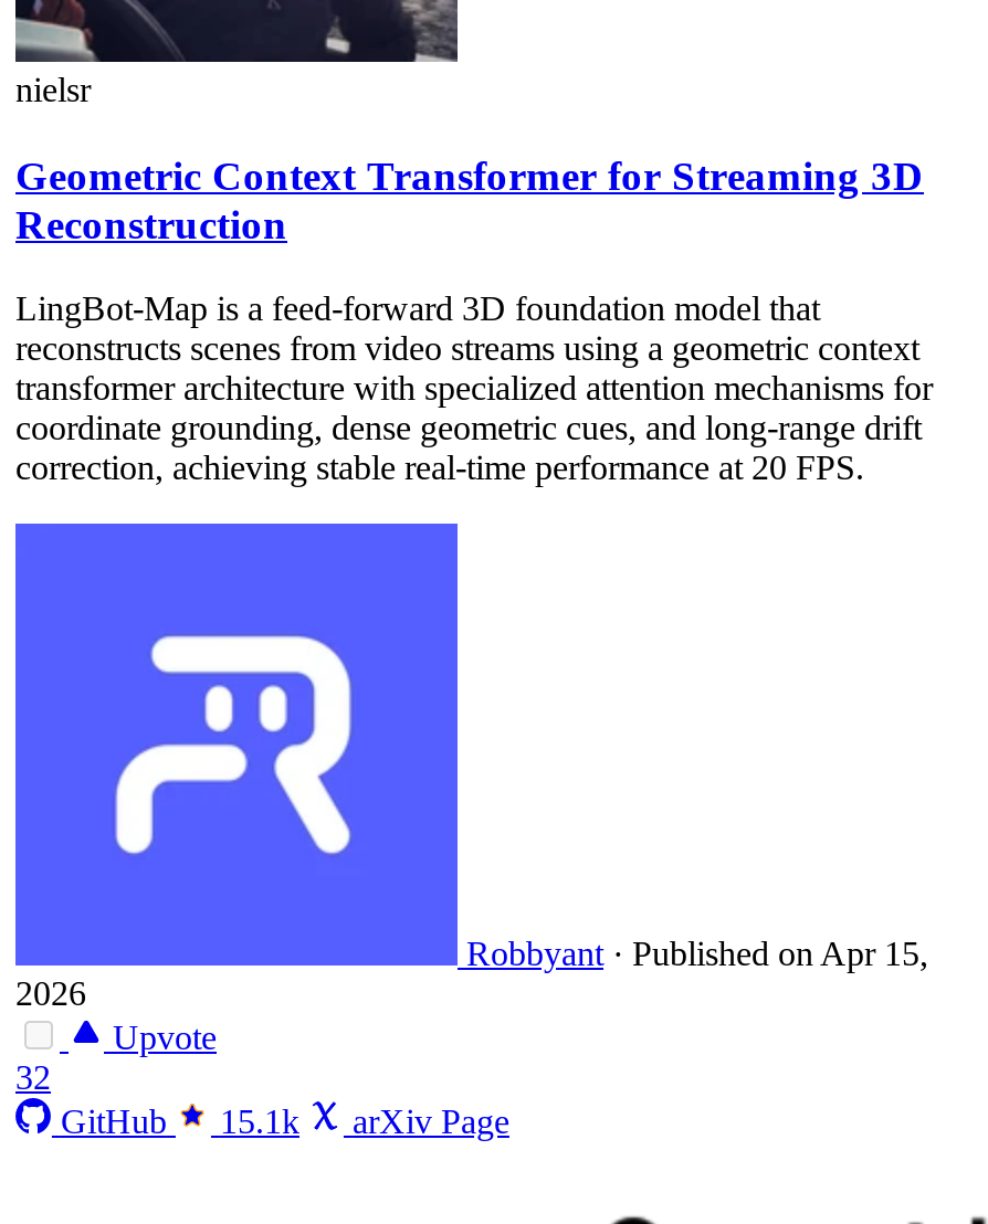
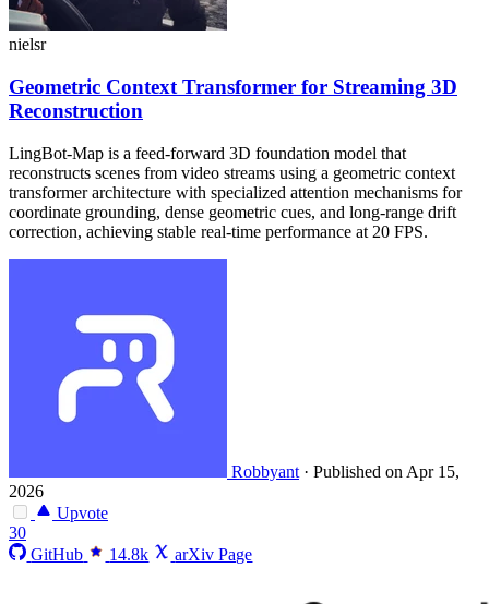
[15,1059,51,1097] 32 -> [9,523,26,541] 30
[61,1104,509,1141] GitHub 15.1k arXiv Page -> [31,545,253,563] GitHub 14.8k arXiv Page

